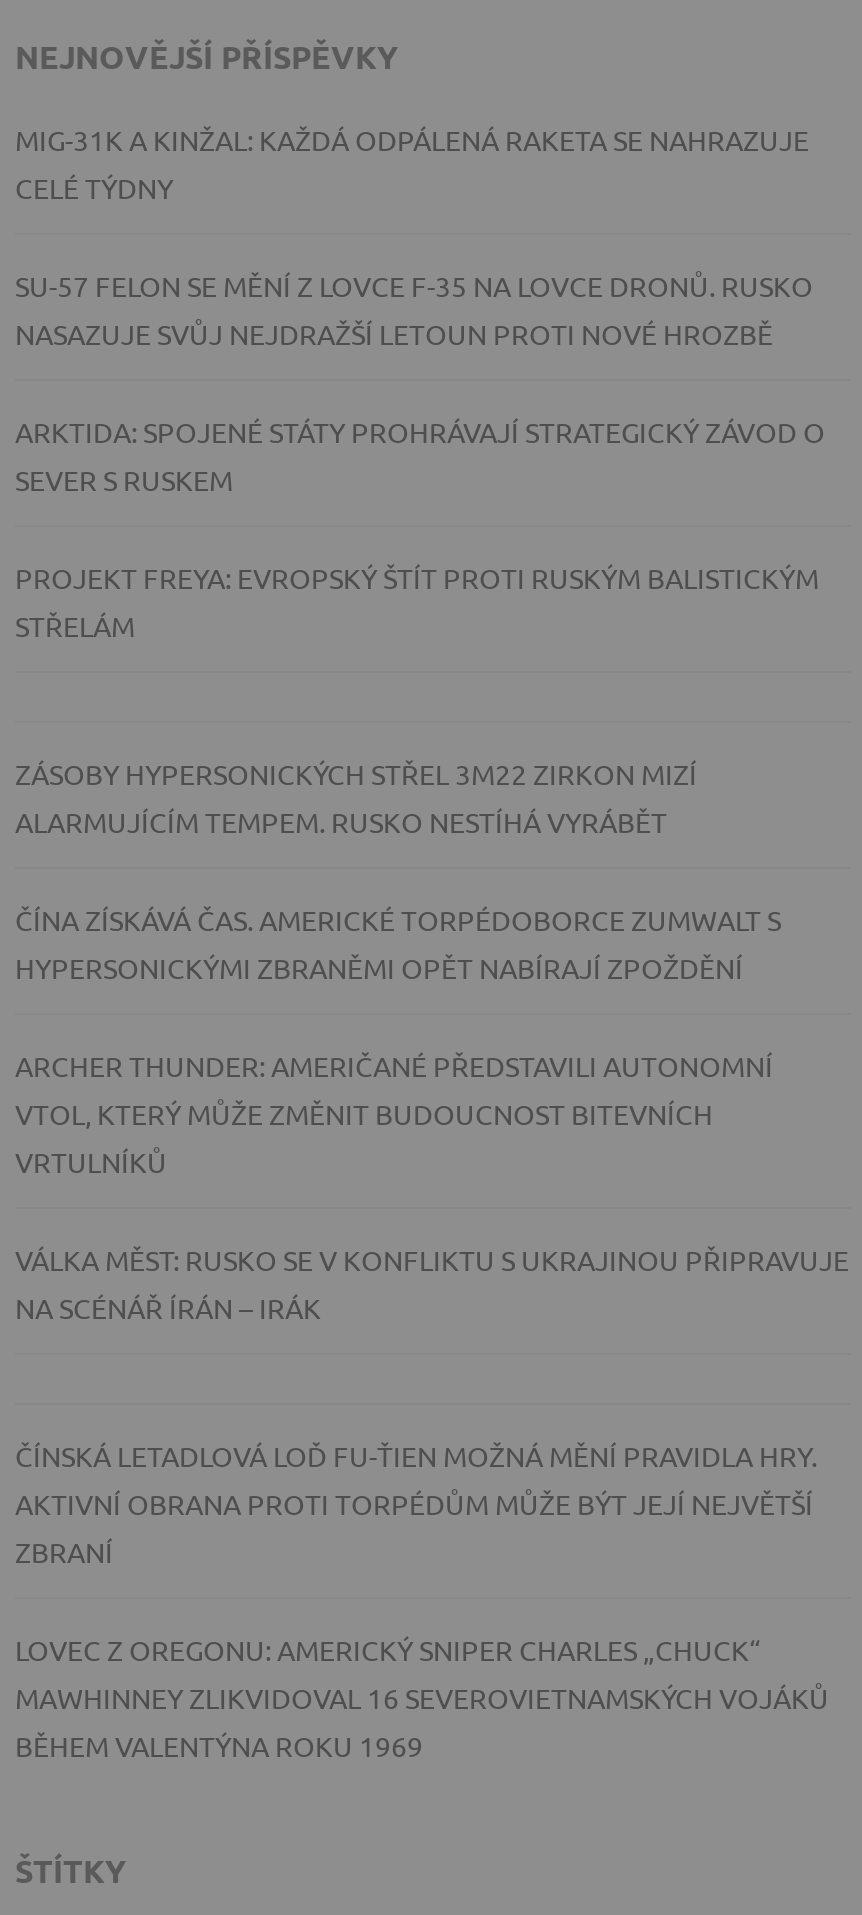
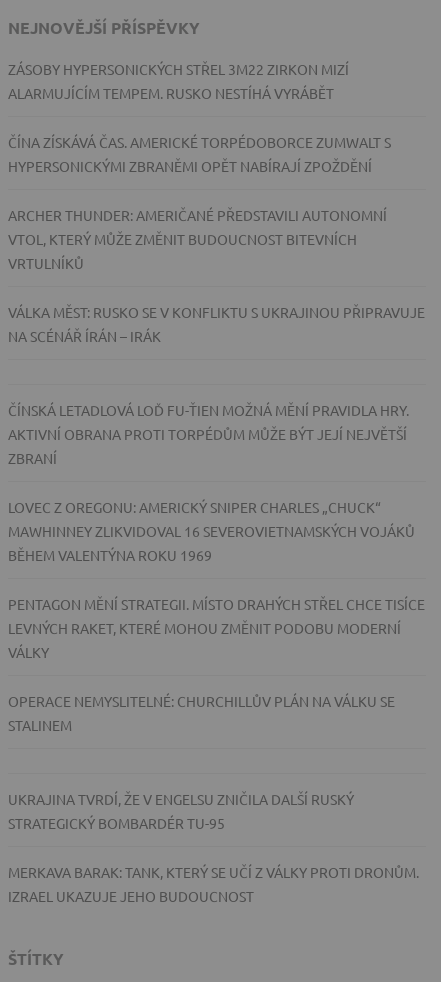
[15,121,825,643] MIG-31K A KINŽAL: KAŽDÁ ODPÁLENÁ RAKETA SE NAHRAZUJE | CELÉ TÝDNY | SU-57 FELON SE MĚNÍ Z LOVCE F-35 NA LOVCE DRONŮ. RUSKO | NASAZUJE SVŮJ NEJDRAŽŠÍ LETOUN PROTI NOVÉ HROZBĚ | ARKTIDA: SPOJENÉ STÁTY PROHRÁVAJÍ STRATEGICKÝ ZÁVOD O | SEVER S RUSKEM | PROJEKT FREYA: EVROPSKÝ ŠTÍT PROTI RUSKÝM BALISTICKÝM | STŘELÁM -> none
moved [15,755,849,1763] -> [8,60,425,564]: ZÁSOBY HYPERSONICKÝCH STŘEL 3M22 ZIRKON MIZÍ | ALARMUJÍCÍM TEMPEM. RUSKO NESTÍHÁ VYRÁBĚT | ČÍNA ZÍSKÁVÁ ČAS. AMERICKÉ TORPÉDOBORCE ZUMWALT S | ... | MAWHINNEY ZLIKVIDOVAL 16 SEVEROVIETNAMSKÝCH VOJÁKŮ | BĚHEM VALENTÝNA ROKU 1969
none -> [8,595,425,734] PENTAGON MĚNÍ STRATEGII. MÍSTO DRAHÝCH STŘEL CHCE TISÍCE | LEVNÝCH RAKET, KTERÉ MOHOU ZMĚNIT PODOBU MODERNÍ | VÁLKY | OPERACE NEMYSLITELNÉ: CHURCHILLŮV PLÁN NA VÁLKU SE | STALINEM
none -> [8,790,419,905] UKRAJINA TVRDÍ, ŽE V ENGELSU ZNIČILA DALŠÍ RUSKÝ | STRATEGICKÝ BOMBARDÉR TU-95 | MERKAVA BARAK: TANK, KTERÝ SE UČÍ Z VÁLKY PROTI DRONŮM. | IZRAEL UKAZUJE JEHO BUDOUCNOST

